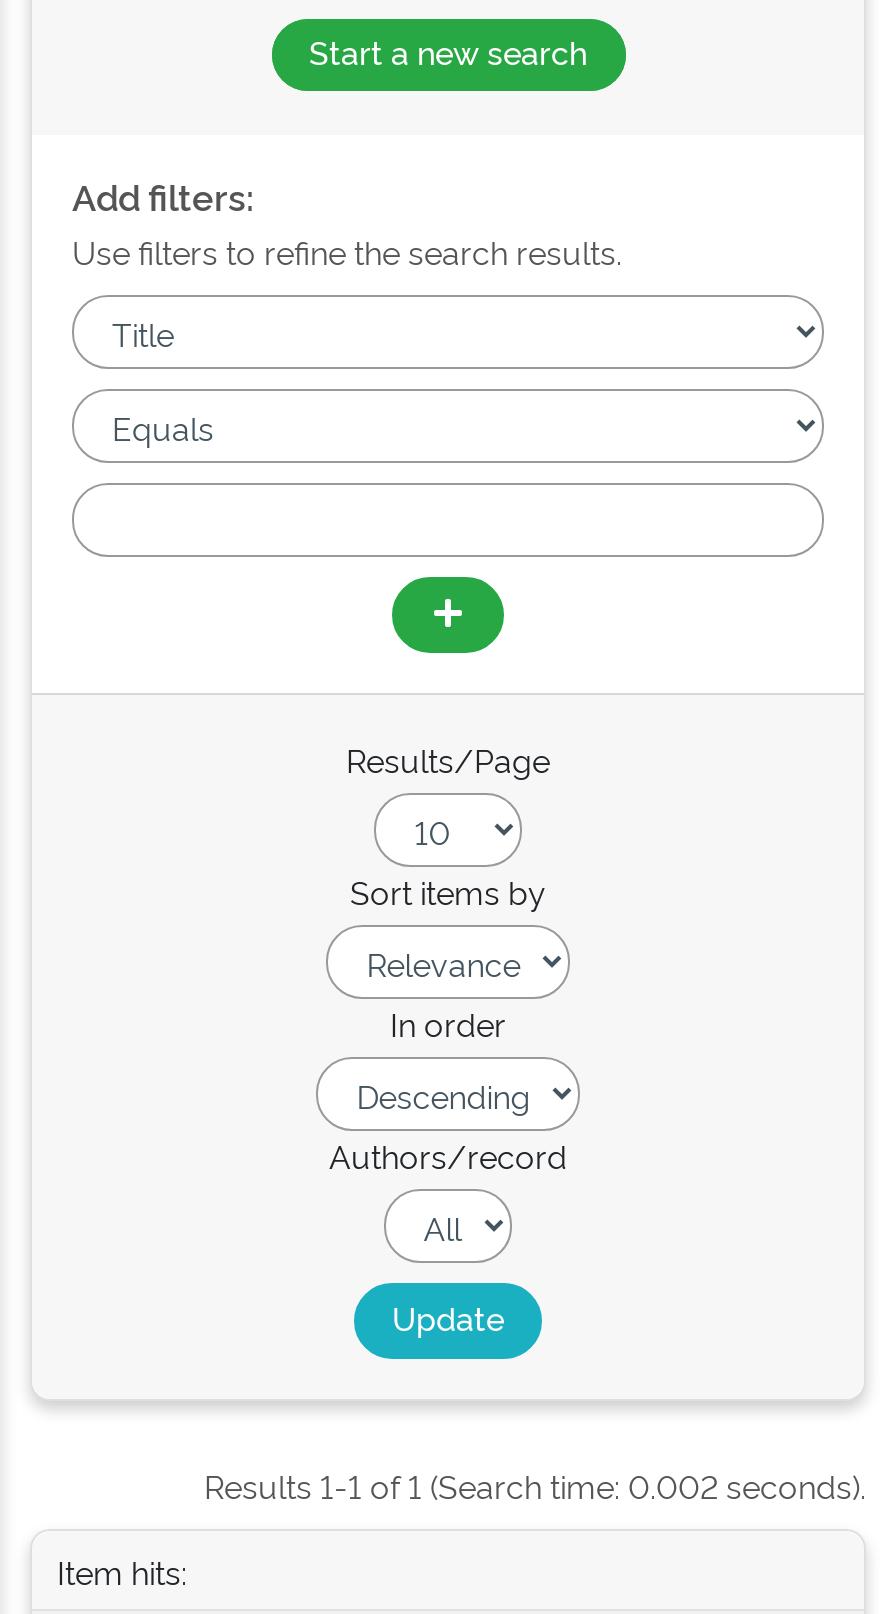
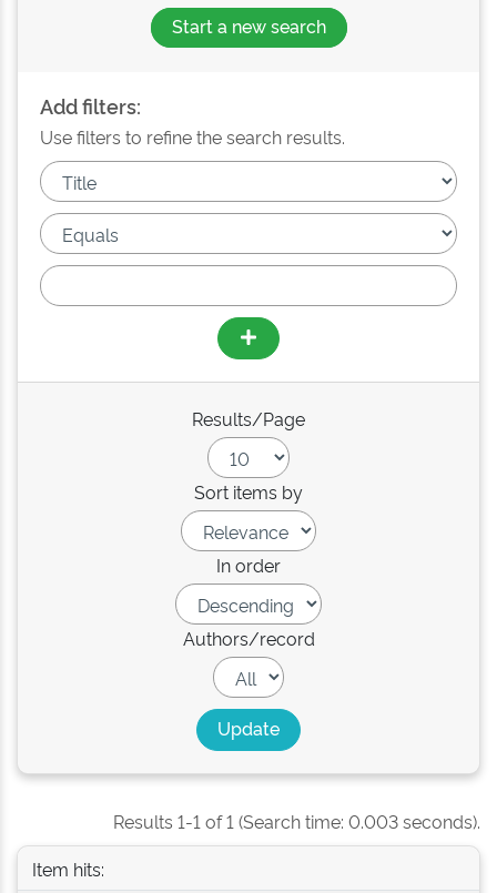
[204,1463,866,1507] Results 1-1 of 1 (Search time: 0.002 seconds). -> [113,809,480,833] Results 1-1 of 1 (Search time: 0.003 seconds).

